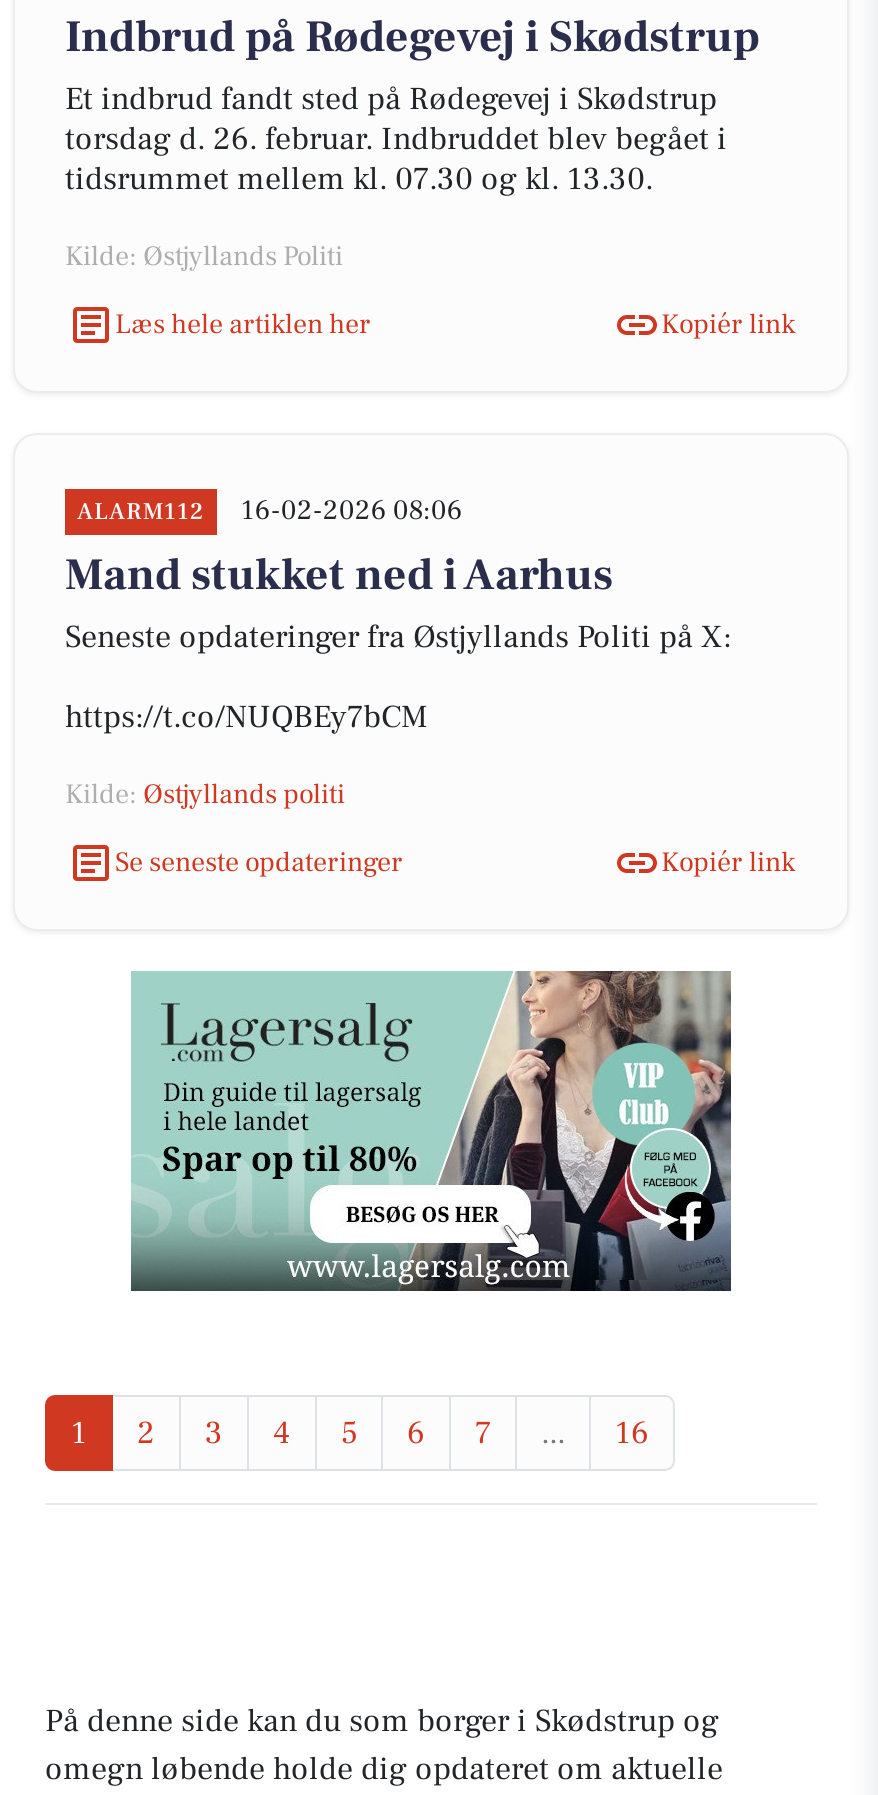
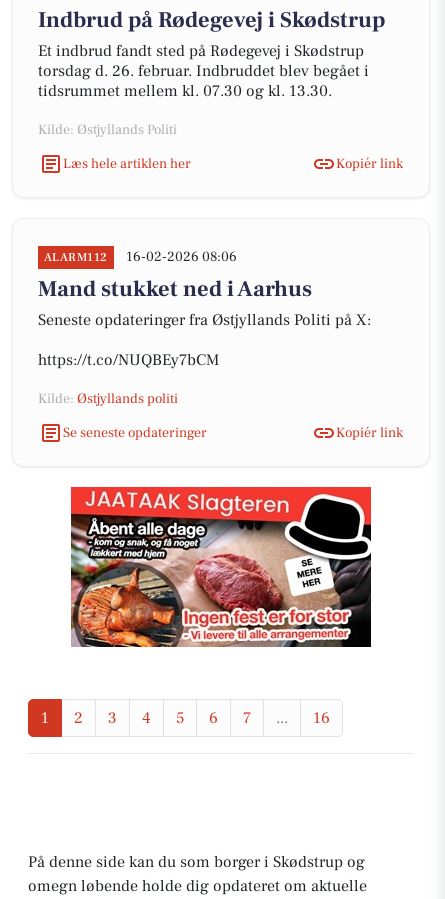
[129,969,733,1293] [image] -> [70,486,372,648] [image]

